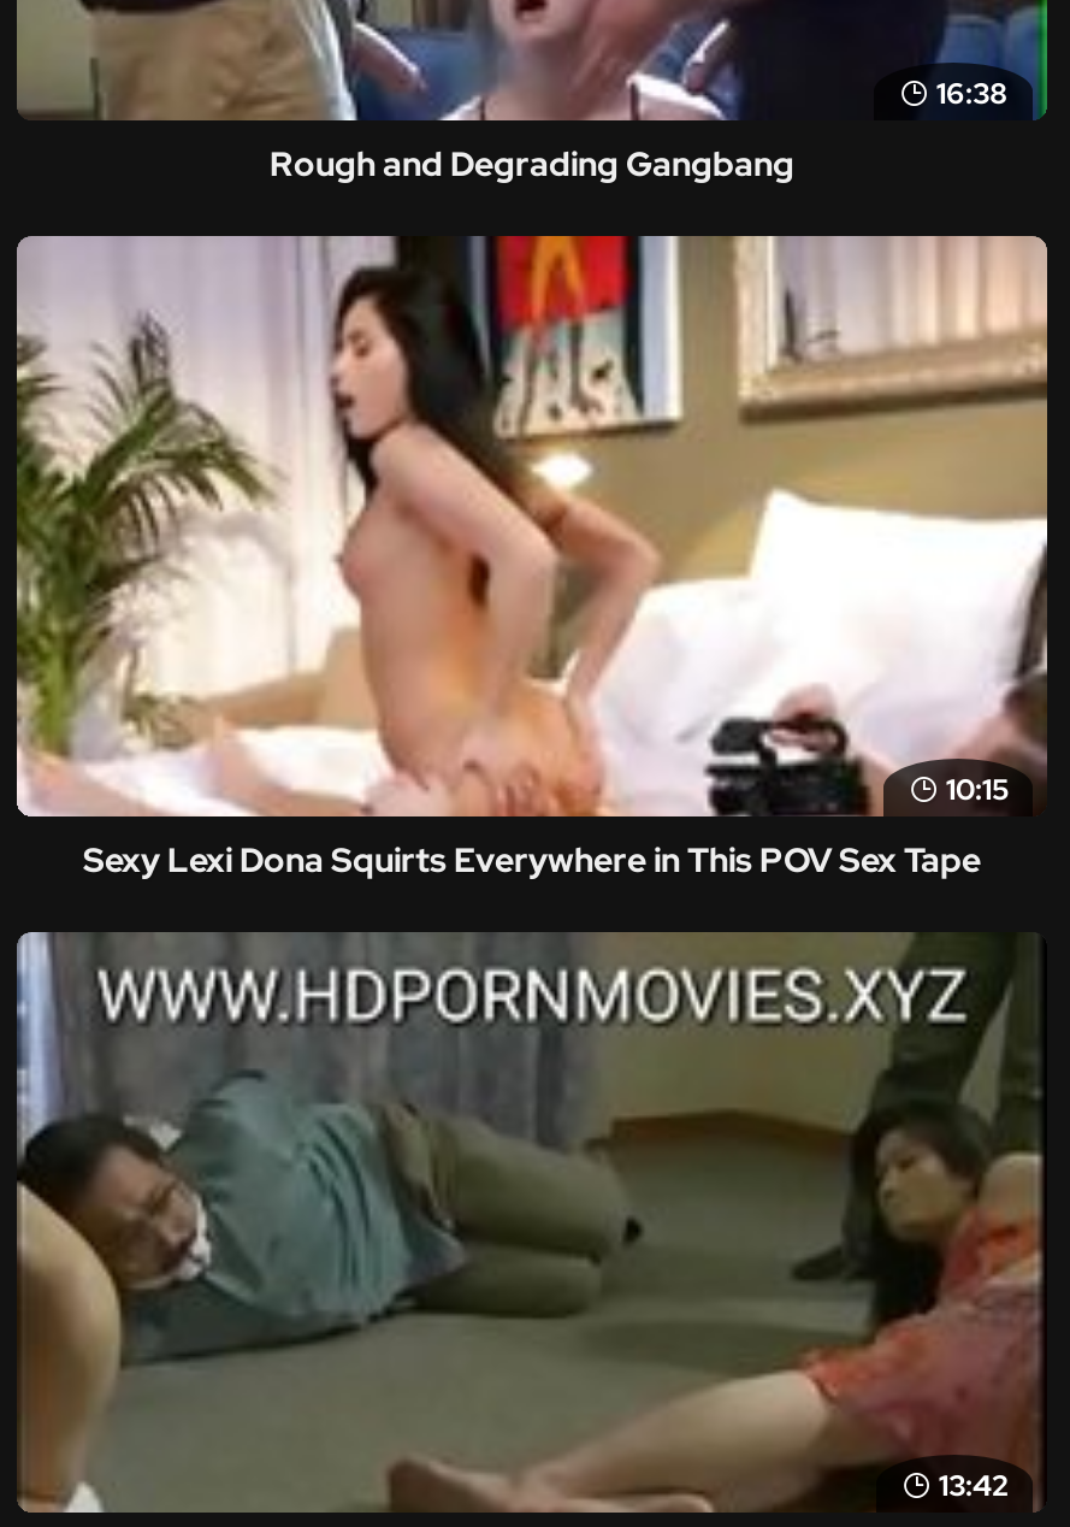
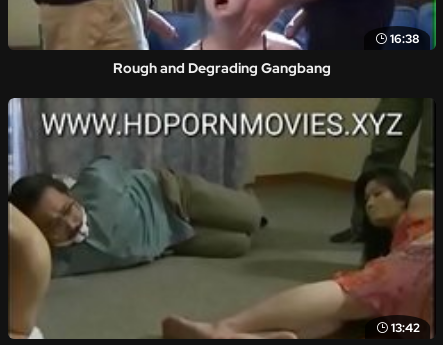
[17,234,1050,882] [image] | 10:15 | Sexy Lexi Dona Squirts Everywhere in This POV Sex Tape -> none

